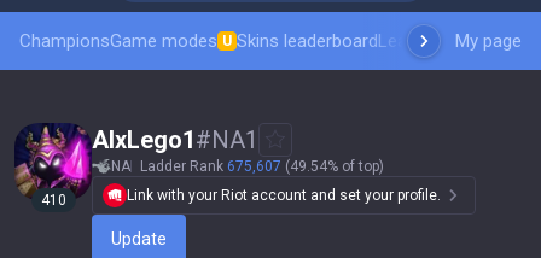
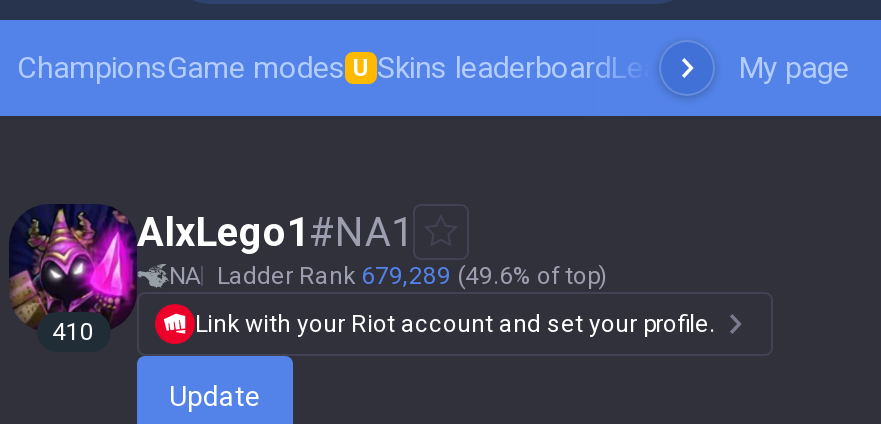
[111,158,384,175] NA Ladder Rank 675,607 (49.54% of top) -> [169,262,607,290] NA Ladder Rank 679,289 (49.6% of top)

